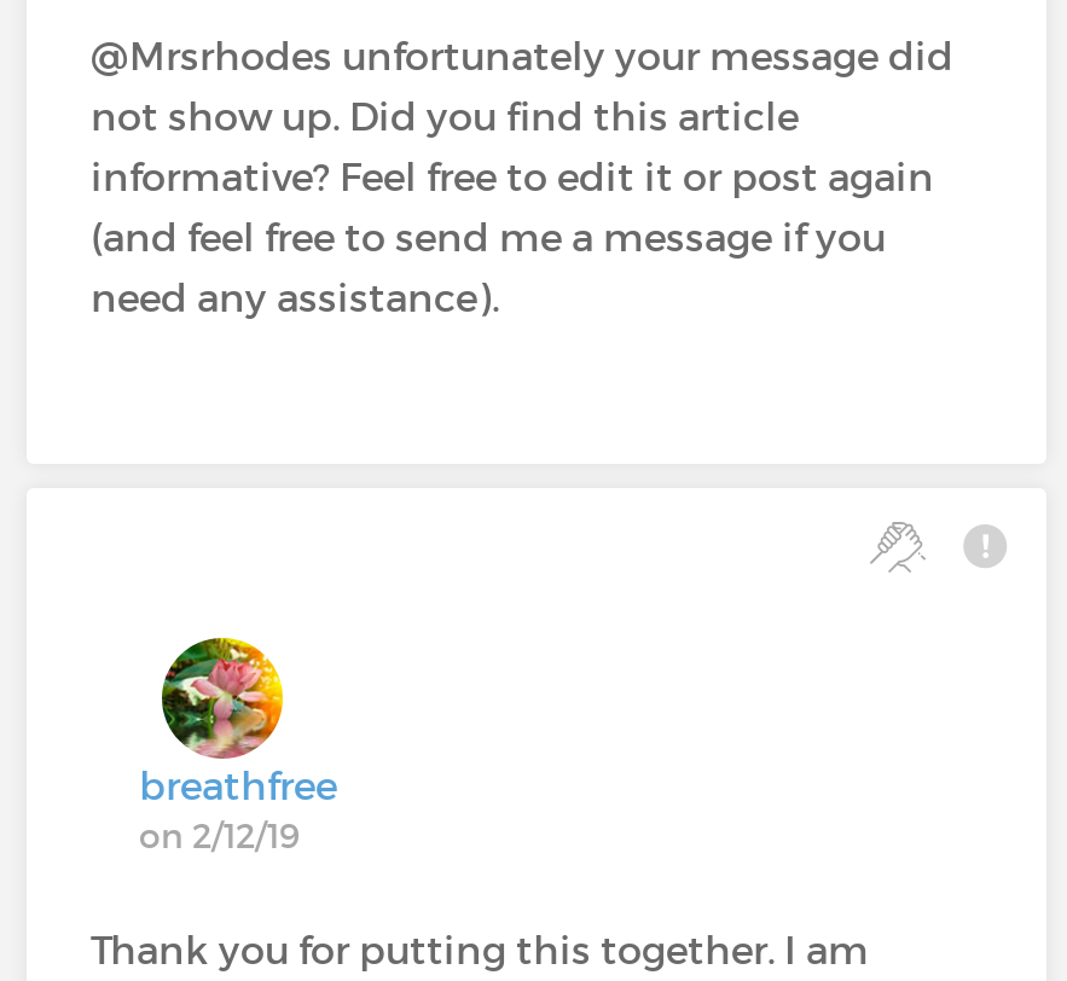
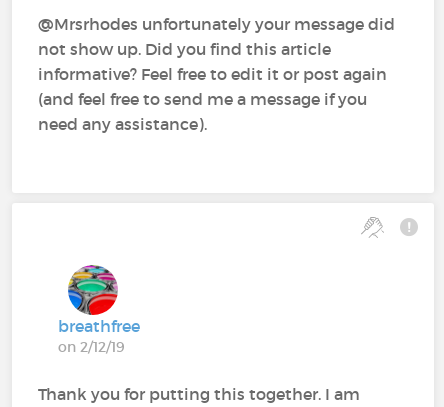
[160,635,285,756] [image] -> [67,264,119,314] [image]

